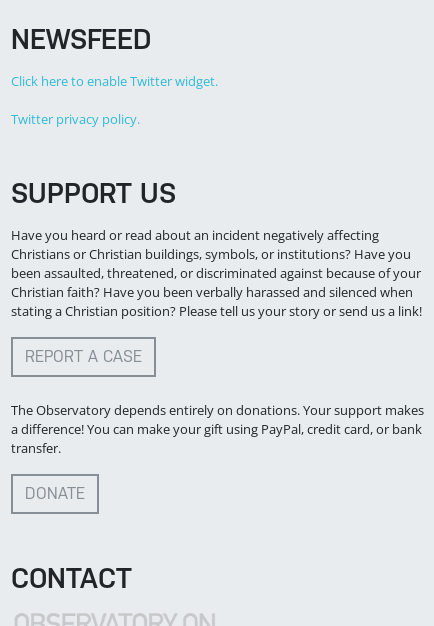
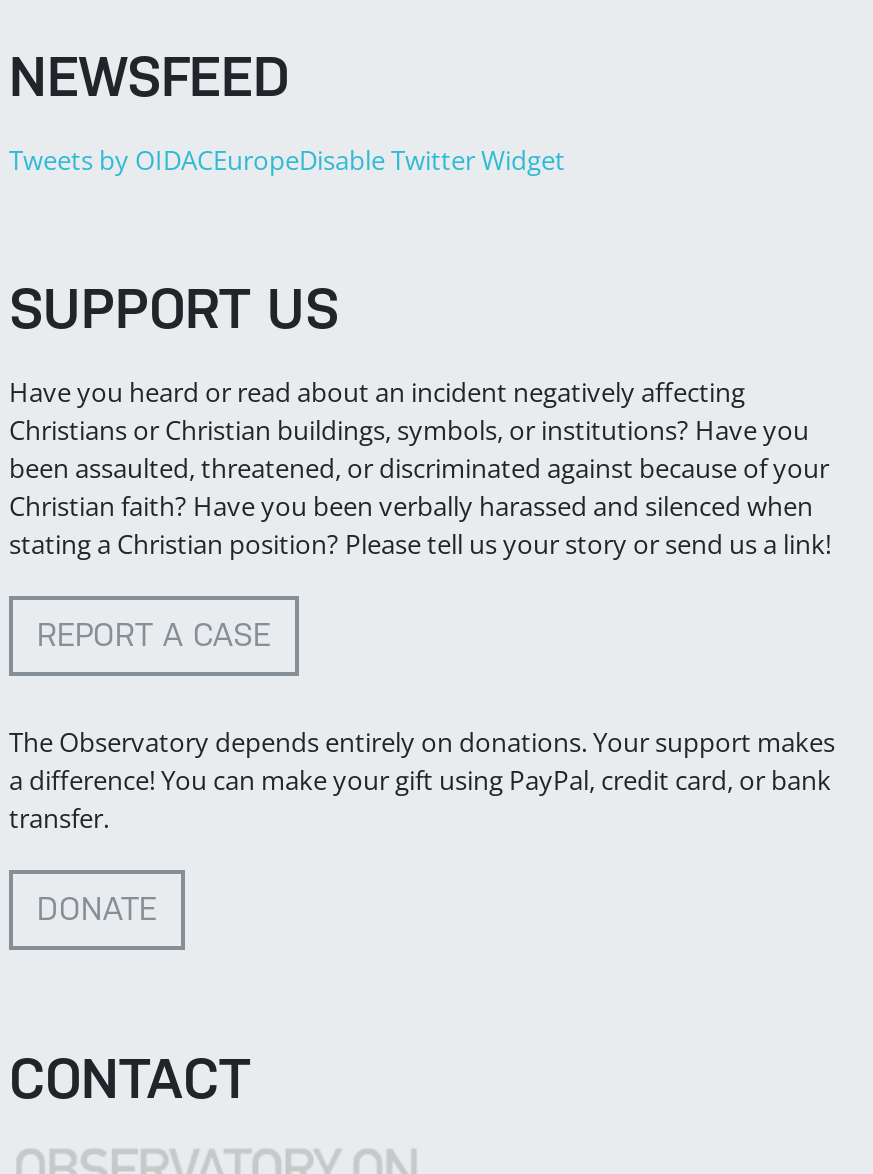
[11,72,218,128] Click here to enable Twitter widget. | Twitter privacy policy. -> [9,141,565,177] Tweets by OIDACEuropeDisable Twitter Widget

